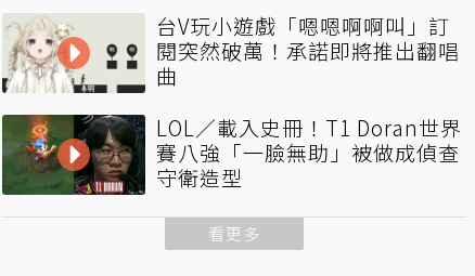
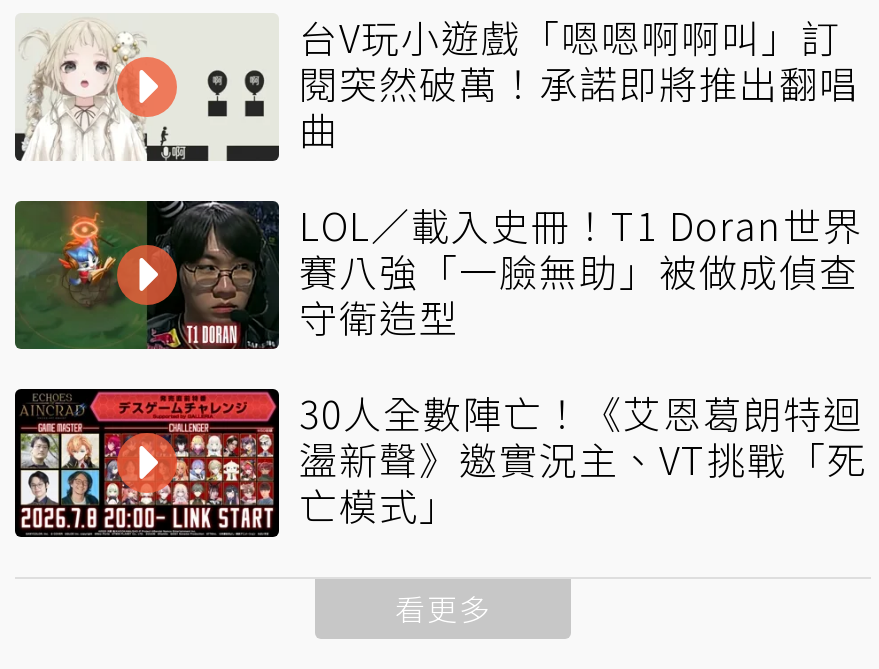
none -> [13,385,867,537] [image] | 30人全數陣亡！《艾恩葛朗特迴 | 盪新聲》邀實況主、VT挑戰「死 | 亡模式」

